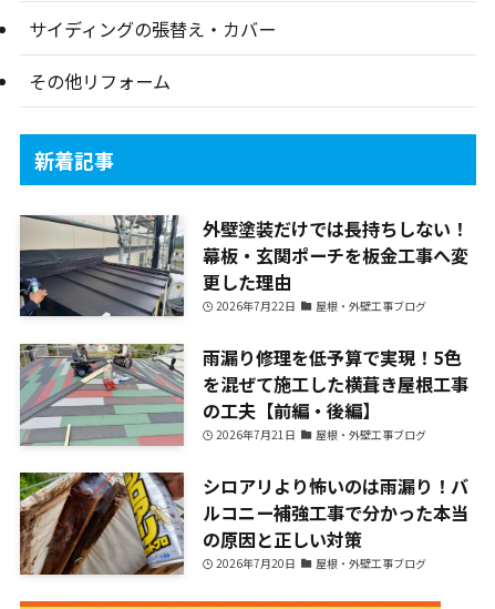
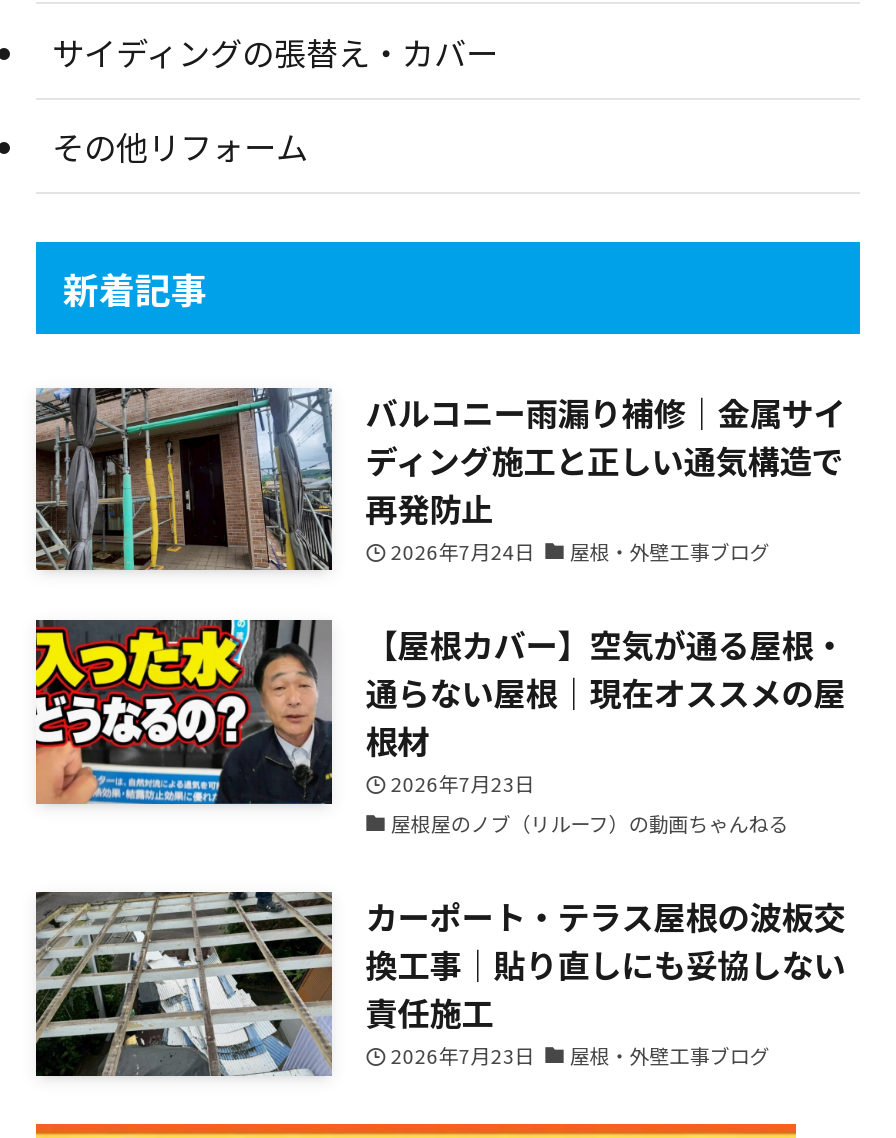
[20,214,468,317] [image] | 外壁塗装だけでは長持ちしない！ | 幕板・玄関ポーチを板金工事へ変 | 更した理由 | 2026年7月22日 -> [36,386,846,572] [image] | バルコニー雨漏り補修｜金属サイ | ディング施工と正しい通気構造で | 再発防止 | 2026年7月24日
[20,343,468,446] [image] | 雨漏り修理を低予算で実現！5色 | を混ぜて施工した横葺き屋根工事 | の工夫【前編・後編】 | 2026年7月21日 | 屋根・外壁工事ブログ -> [34,618,846,838] [image] | 【屋根カバー】空気が通る屋根・ | 通らない屋根｜現在オススメの屋 | 根材 | 2026年7月23日 | 屋根屋のノブ（リルーフ）の動画ちゃんねる
[19,471,468,576] [image] | シロアリより怖いのは雨漏り！バ | ルコニー補強工事で分かった本当 | の原因と正しい対策 | 2026年7月20日 -> [34,890,846,1078] [image] | カーポート・テラス屋根の波板交 | 換工事｜貼り直しにも妥協しない | 責任施工 | 2026年7月23日

